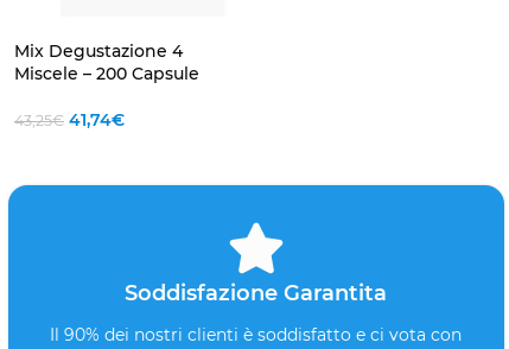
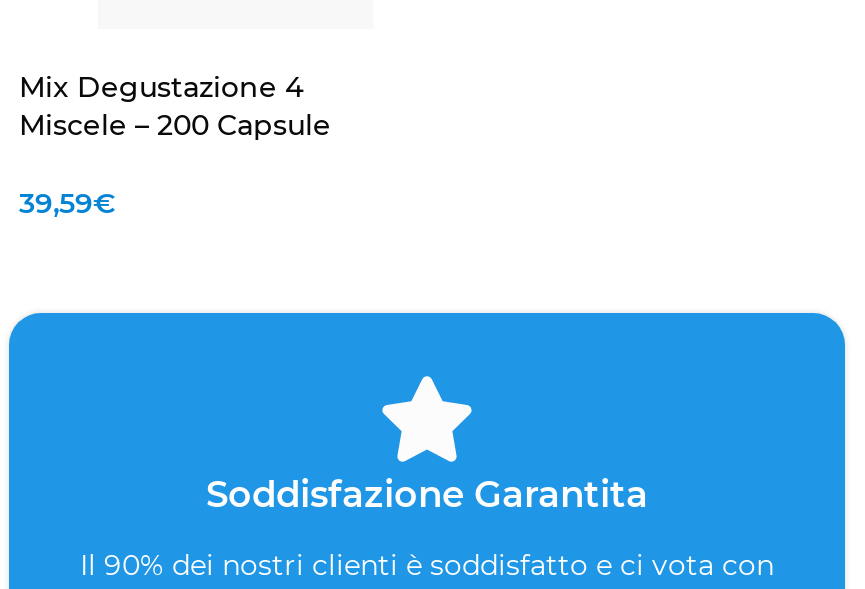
[14,110,125,131] 43,25€ 41,74€ -> [19,186,115,222] 39,59€

